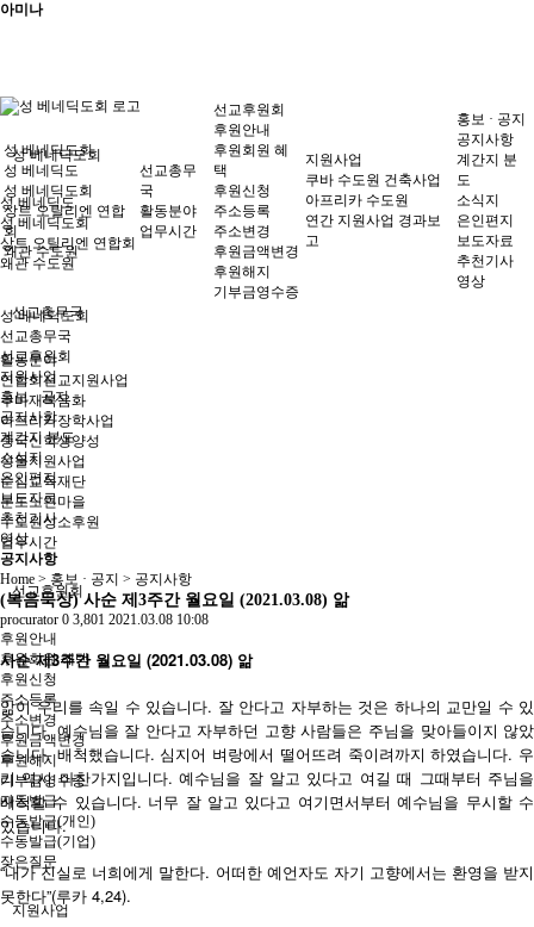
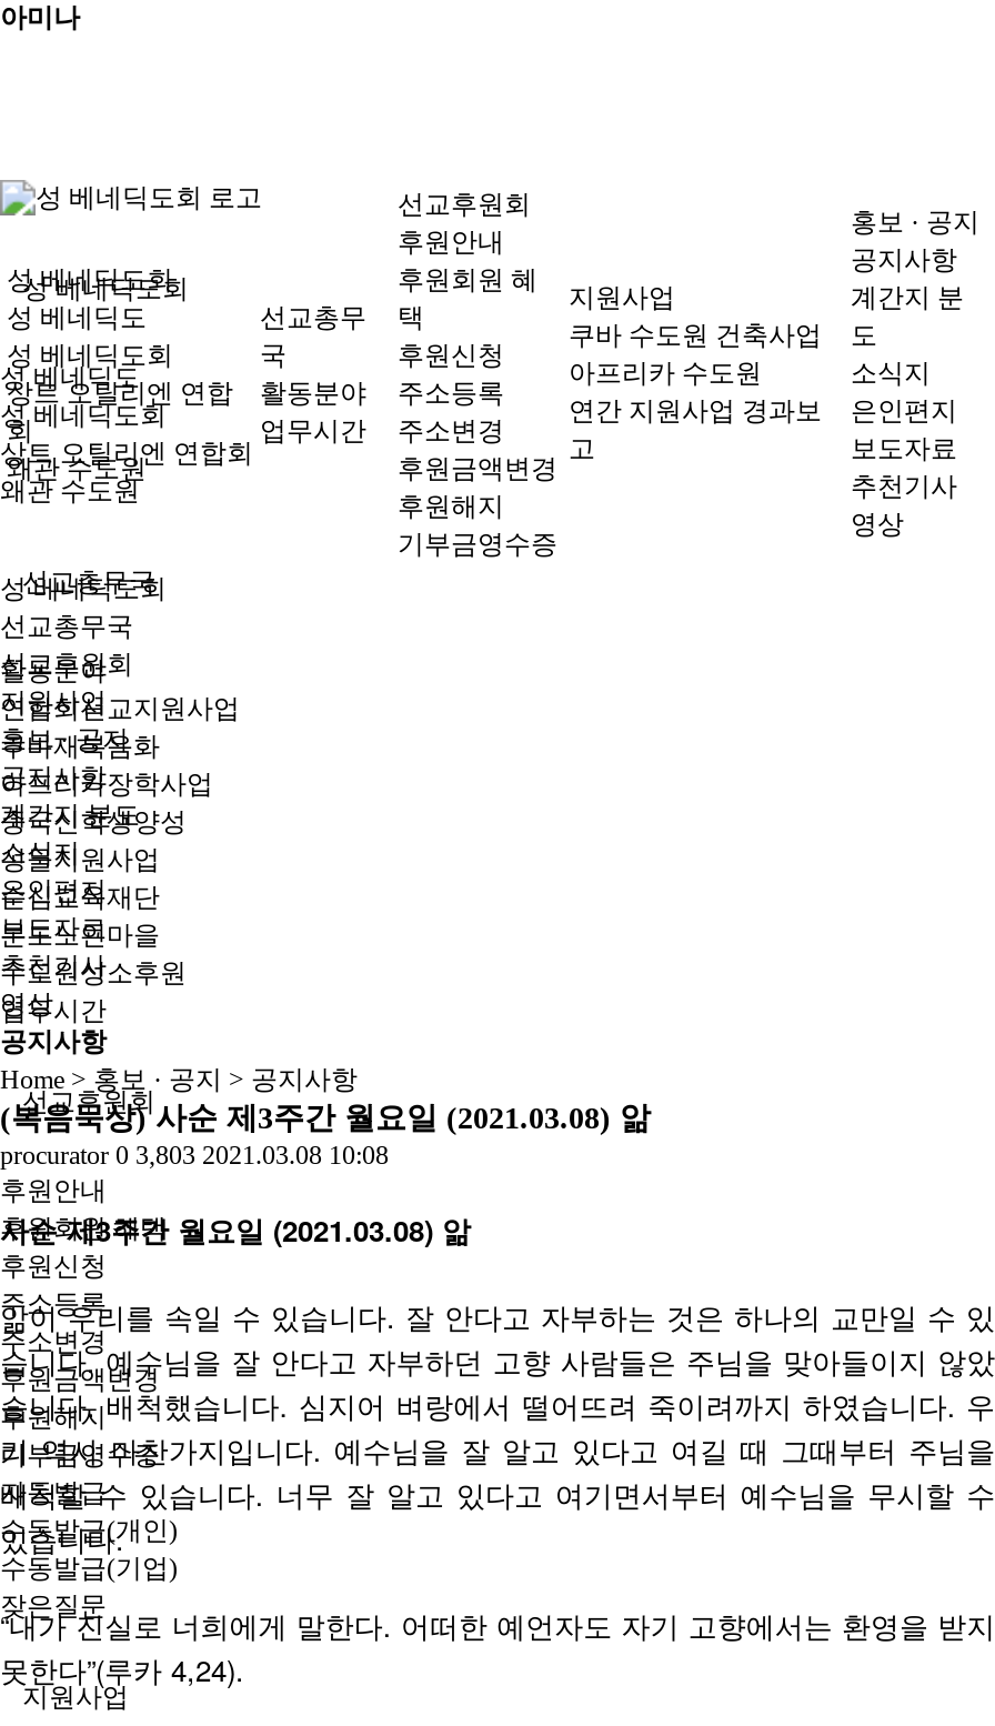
[0,611,209,628] procurator 0 3,801 2021.03.08 10:08 -> [0,1140,389,1171] procurator 0 3,803 2021.03.08 10:08

